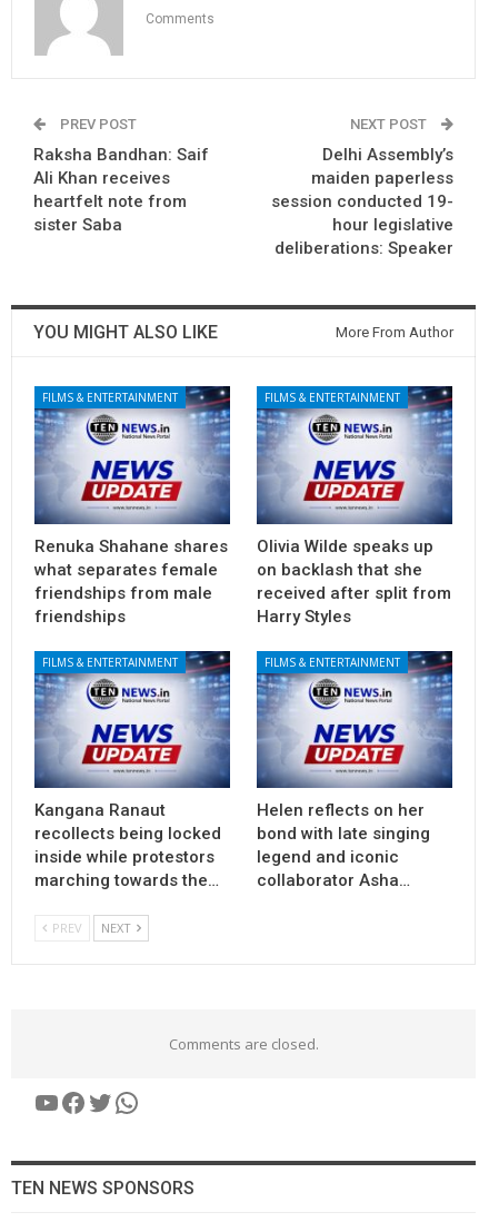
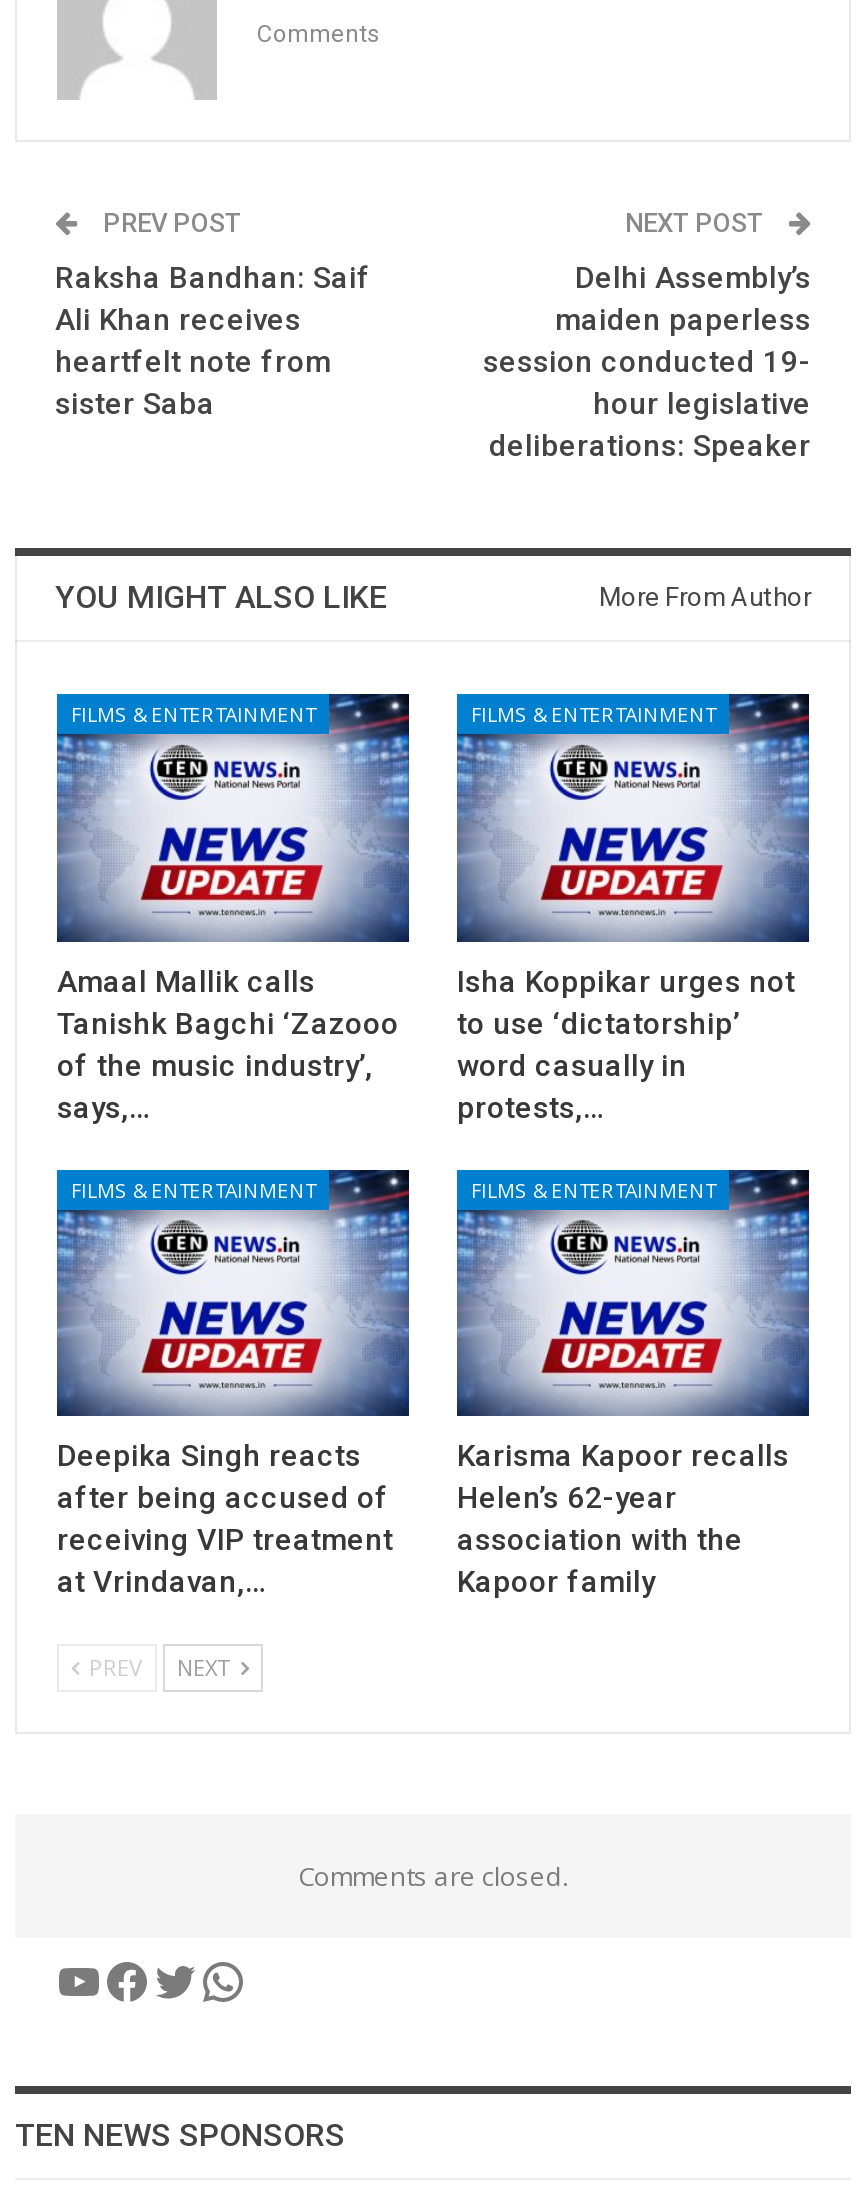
[34,536,228,626] Renuka Shahane shares | what separates female | friendships from male | friendships -> [57,963,399,1125] Amaal Mallik calls | Tanishk Bagchi ‘Zazooo | of the music industry’, | says,…
[257,536,451,626] Olivia Wilde speaks up | on backlash that she | received after split from | Harry Styles -> [457,963,795,1125] Isha Koppikar urges not | to use ‘dictatorship’ | word casually in | protests,…
[34,800,221,890] Kangana Ranaut | recollects being locked | inside while protestors | marching towards the… -> [57,1437,393,1599] Deepika Singh reacts | after being accused of | receiving VIP treatment | at Vrindavan,…
[257,800,430,890] Helen reflects on her | bond with late singing | legend and iconic | collaborator Asha… -> [457,1437,789,1599] Karisma Kapoor recalls | Helen’s 62-year | association with the | Kapoor family

